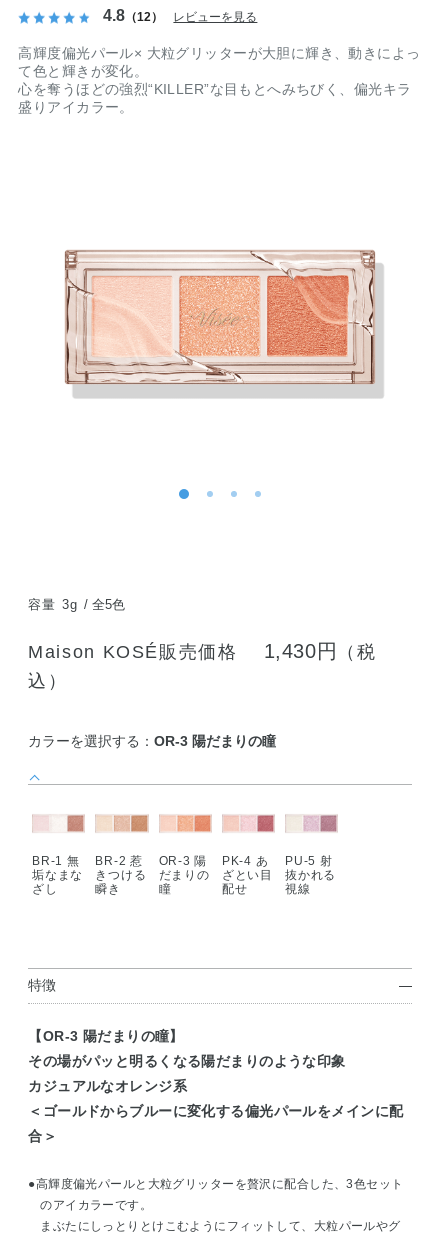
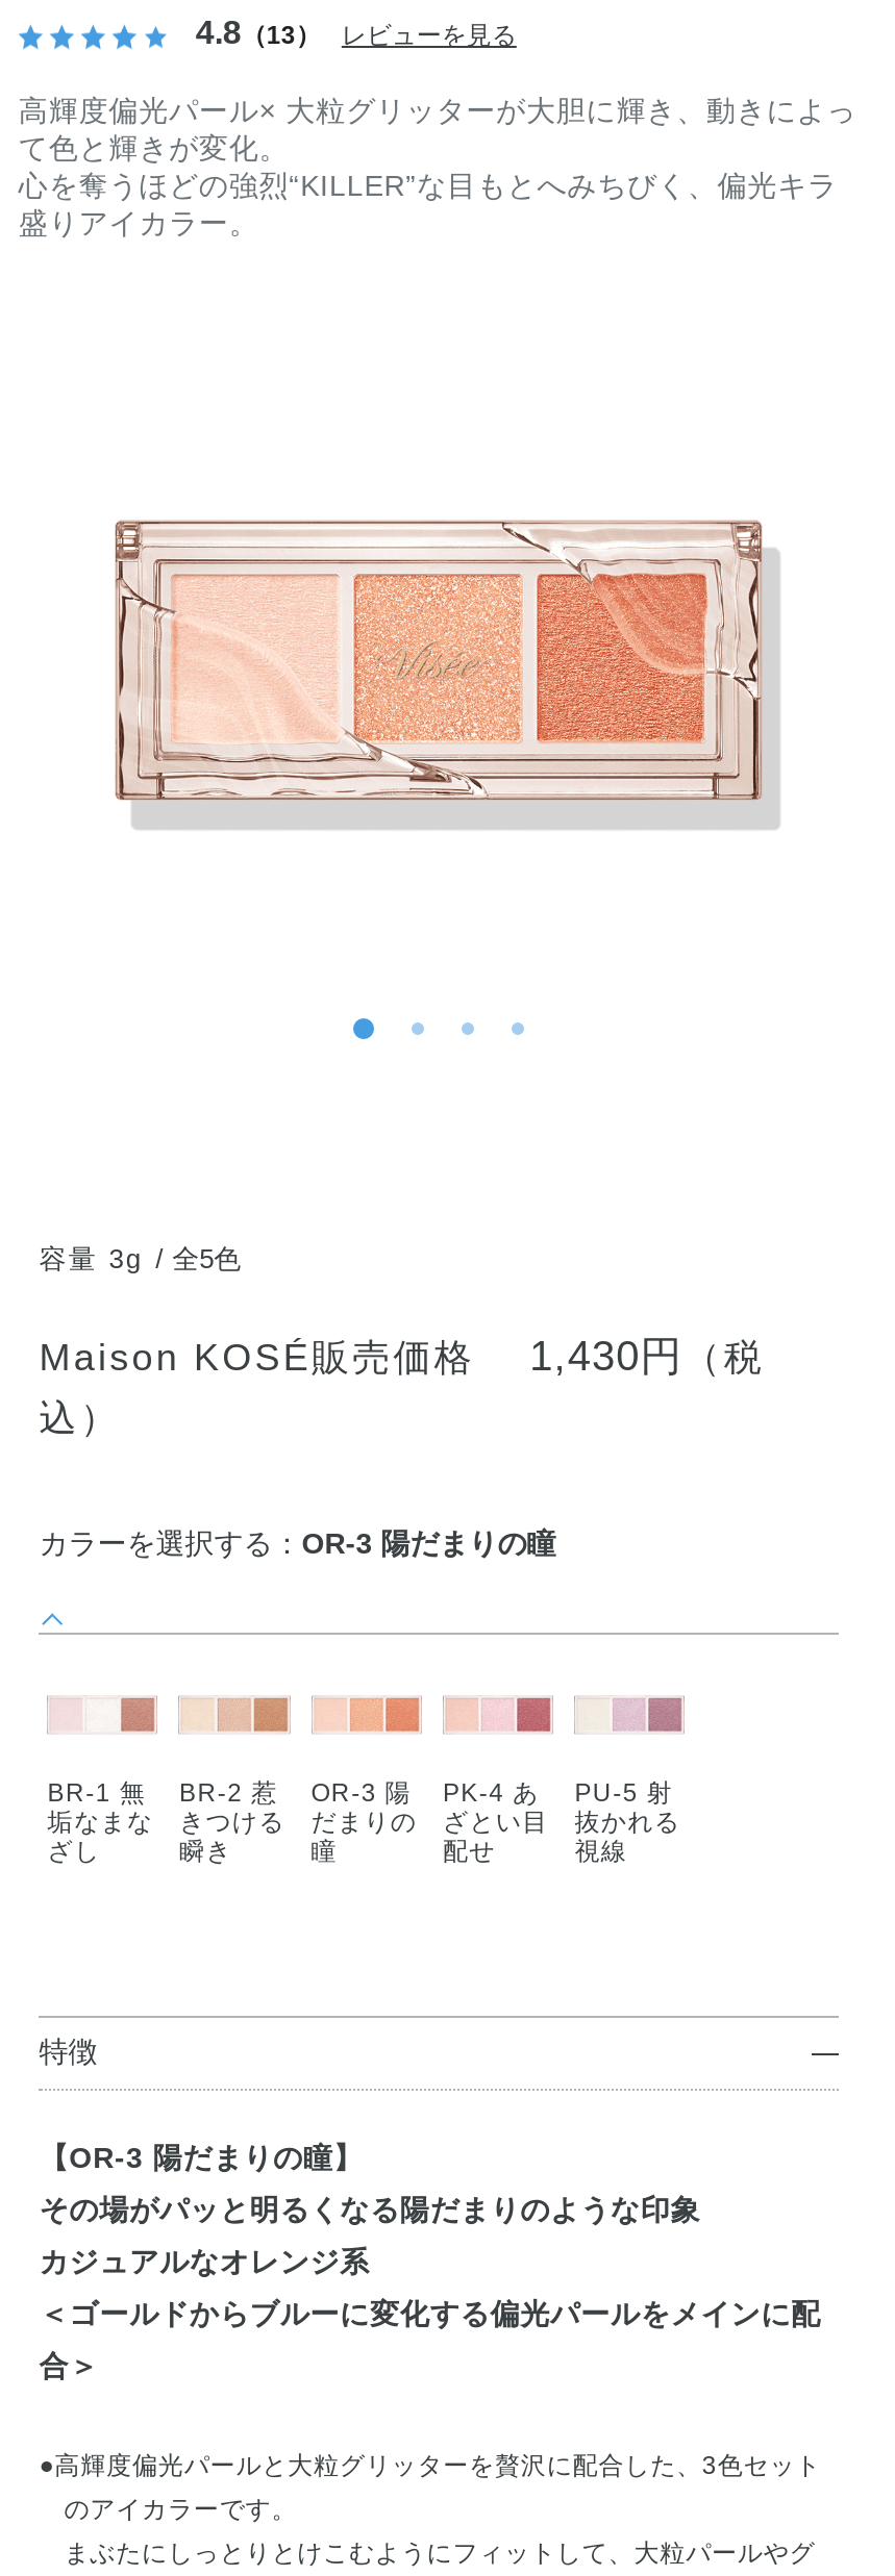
[103,7,257,24] 4.8（12） レビューを見る -> [196,15,517,51] 4.8（13） レビューを見る

